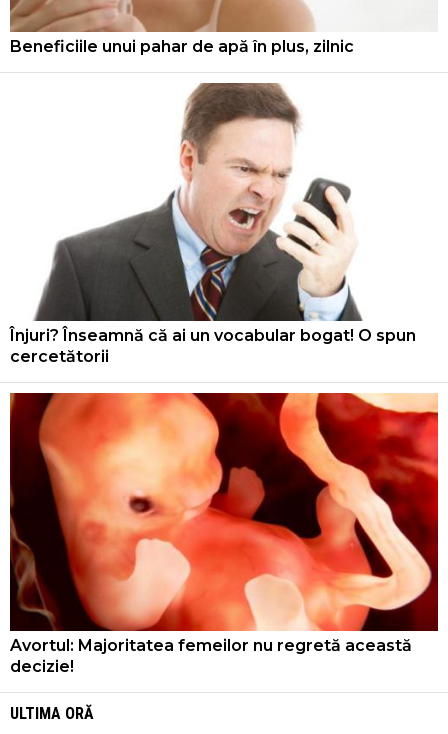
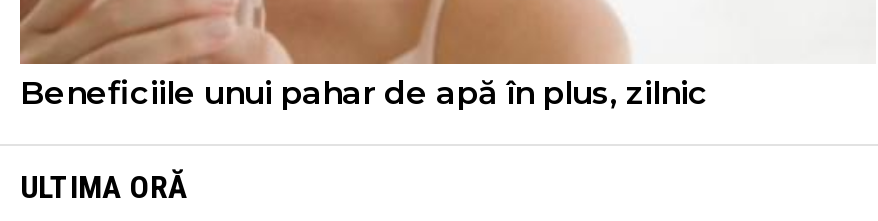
[10,82,416,366] [image] | Înjuri? Înseamnă că ai un vocabular bogat! O spun | cercetătorii -> none
[9,392,439,676] [image] | Avortul: Majoritatea femeilor nu regretă această | decizie! -> none

